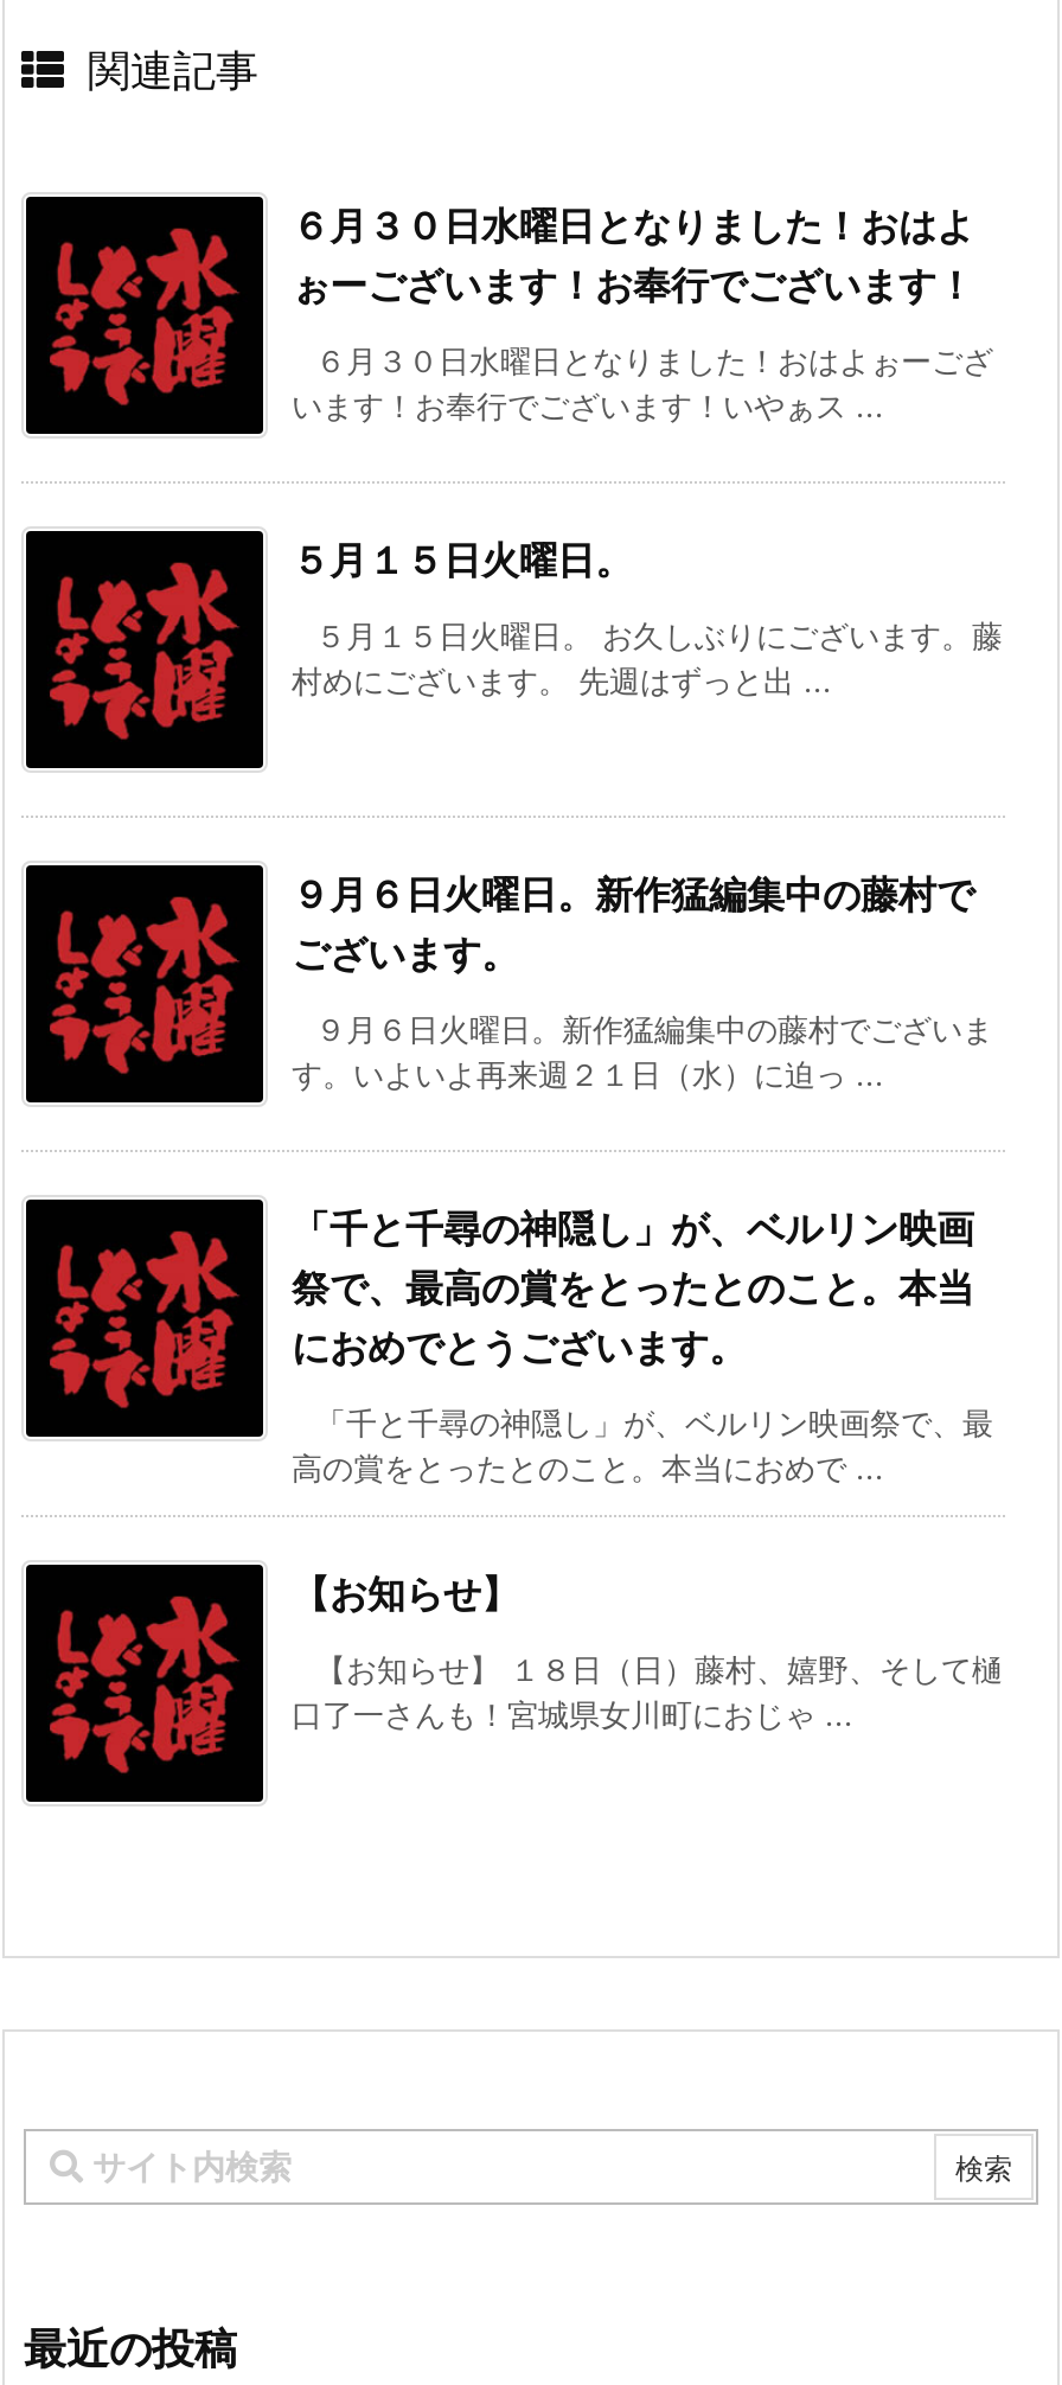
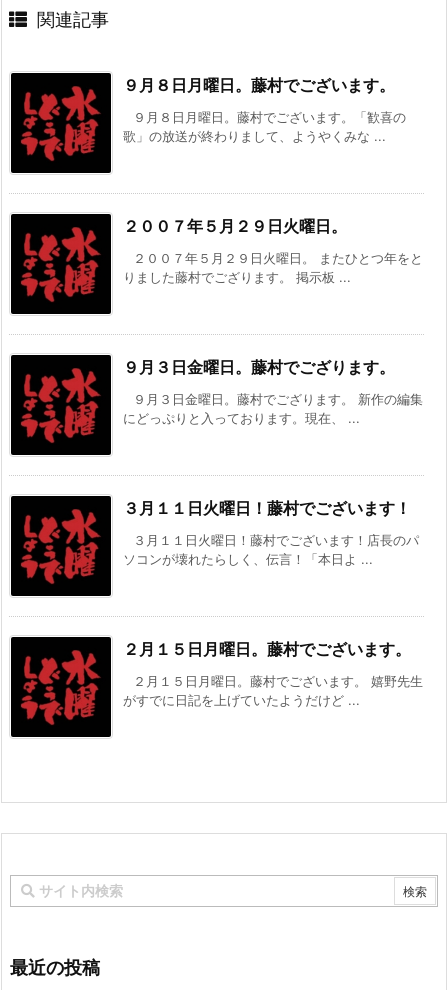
[292,202,974,309] ６月３０日水曜日となりました！おはよ | ぉーございます！お奉行でございます！ -> [123,75,395,95] ９月８日月曜日。藤村でございます。
[292,342,993,425] ６月３０日水曜日となりました！おはよぉーござ | います！お奉行でございます！いやぁス ... -> [123,109,406,144] ９月８日月曜日。藤村でございます。「歓喜の | 歌」の放送が終わりまして、ようやくみな ...
[292,537,633,584] ５月１５日火曜日。 -> [123,216,347,236] ２００７年５月２９日火曜日。
[292,617,1003,700] ５月１５日火曜日。 お久しぶりにございます。藤 | 村めにございます。 先週はずっと出 ... -> [123,250,423,285] ２００７年５月２９日火曜日。 またひとつ年をと | りました藤村でござります。 掲示板 ...
[292,871,974,977] ９月６日火曜日。新作猛編集中の藤村で | ございます。 -> [123,357,395,377] ９月３日金曜日。藤村でござります。
[292,1011,993,1094] ９月６日火曜日。新作猛編集中の藤村でございま | す。いよいよ再来週２１日（水）に迫っ ... -> [123,391,423,426] ９月３日金曜日。藤村でござります。 新作の編集 | にどっぷりと入っております。現在、 ...
[292,1205,974,1371] 「千と千尋の神隠し」が、ベルリン映画 | 祭で、最高の賞をとったとのこと。本当 | におめでとうございます。 -> [123,498,411,518] ３月１１日火曜日！藤村でございます！
[292,1404,993,1487] 「千と千尋の神隠し」が、ベルリン映画祭で、最 | 高の賞をとったとのこと。本当におめで ... -> [123,532,419,567] ３月１１日火曜日！藤村でございます！店長のパ | ソコンが壊れたらしく、伝言！「本日よ ...
[292,1570,519,1618] 【お知らせ】 -> [123,639,411,659] ２月１５日月曜日。藤村でございます。
[292,1651,1003,1734] 【お知らせ】 １８日（日）藤村、嬉野、そして樋 | 口了一さんも！宮城県女川町におじゃ ... -> [123,673,423,708] ２月１５日月曜日。藤村でございます。 嬉野先生 | がすでに日記を上げていたようだけど ...

